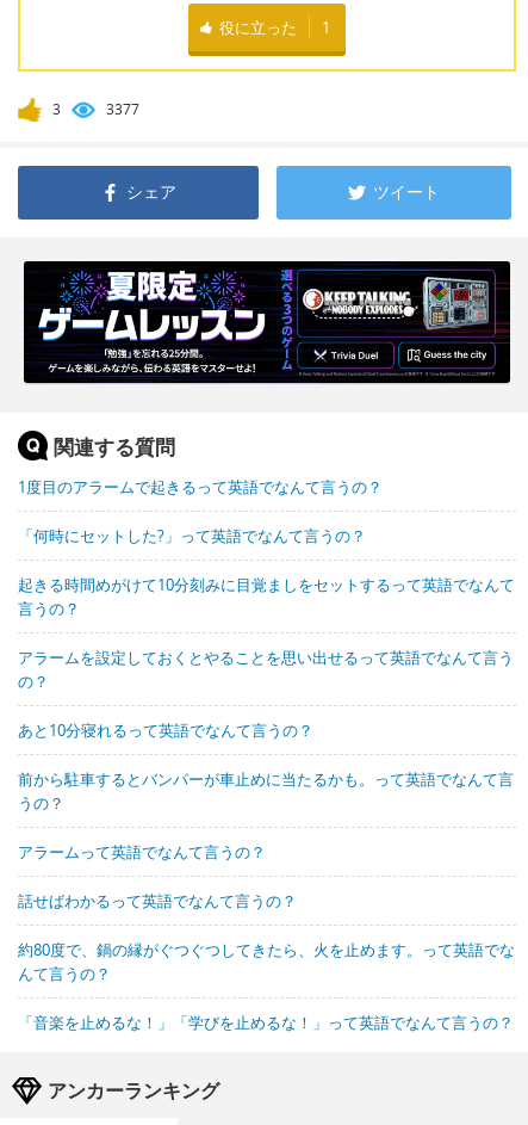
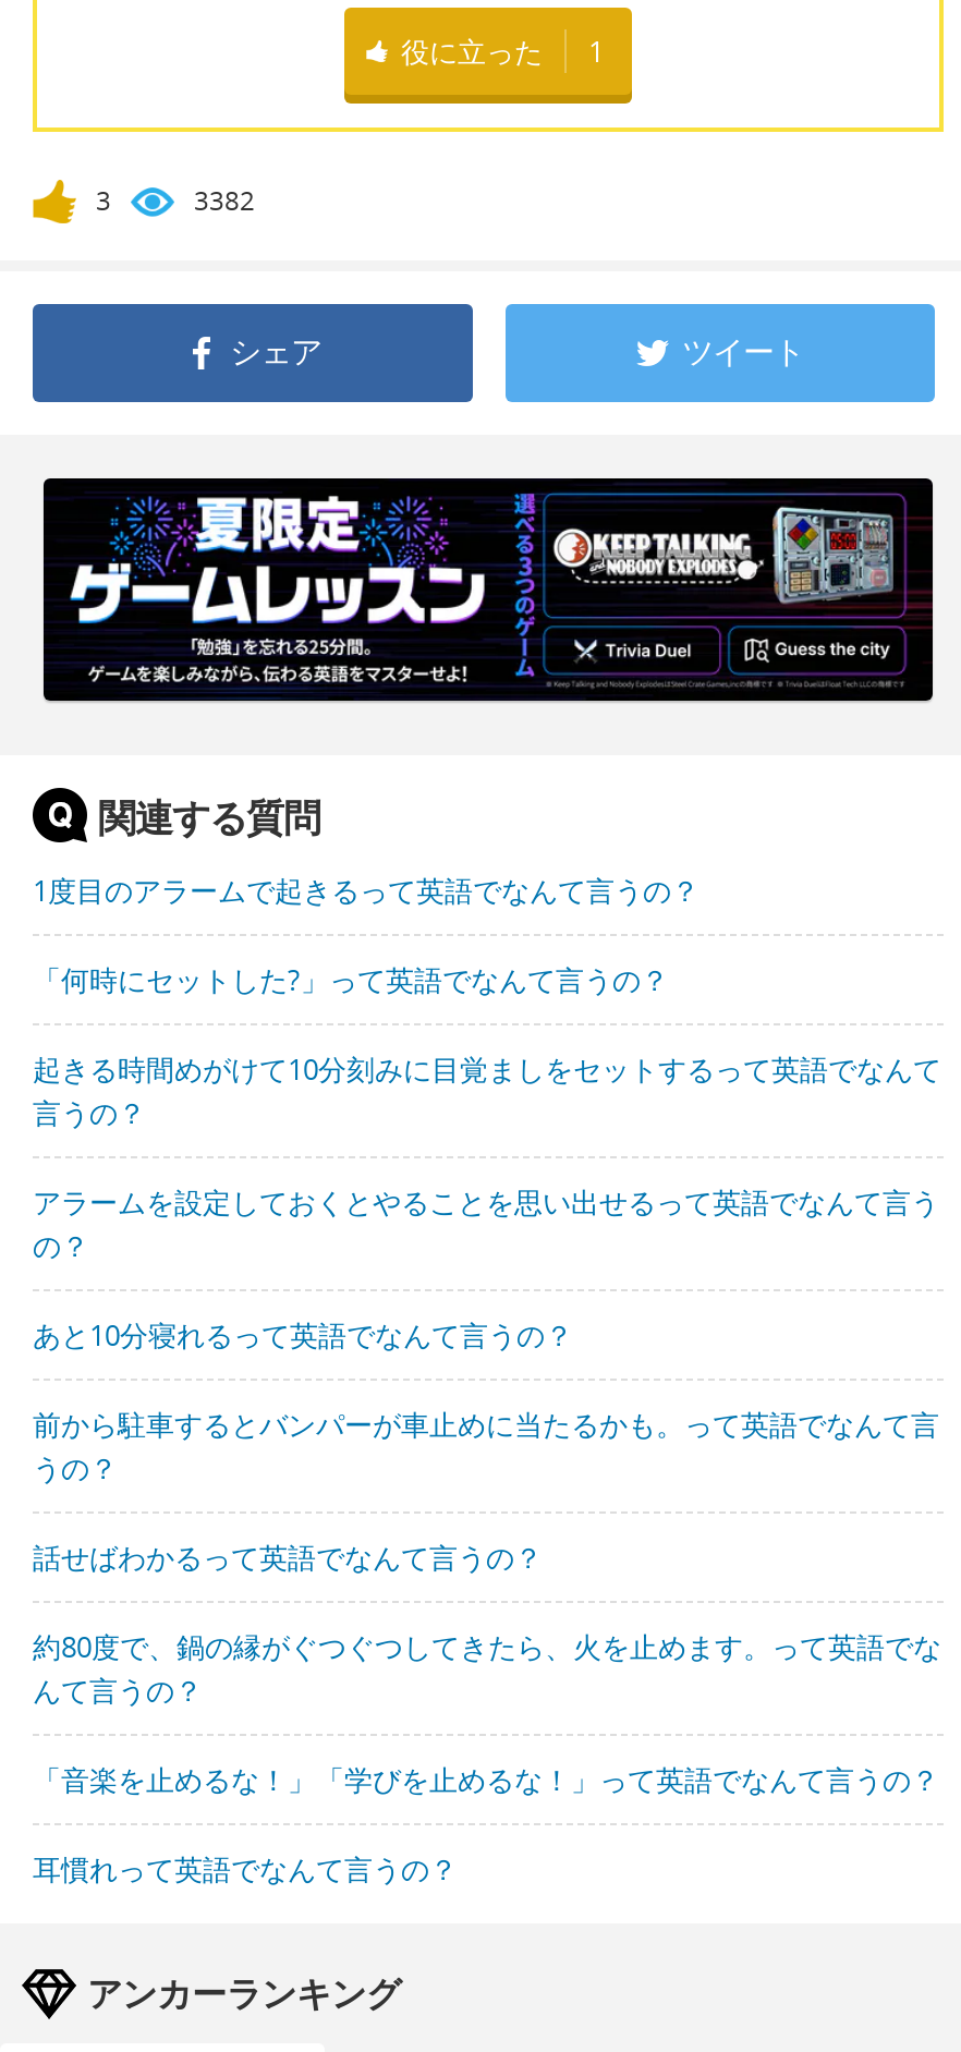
[106,99,139,120] 3377 -> [194,183,255,220] 3382
[18,842,266,863] アラームって英語でなんて言うの？ -> none
moved [18,890,515,1034] -> [33,1539,941,1800]: 話せばわかるって英語でなんて言うの？ | 約80度で、鍋の縁がぐつぐつしてきたら、火を止めます。って英語でな | んて言うの？ | 「音楽を止めるな！」「学びを止めるな！」って英語でなんて言うの？
none -> [33,1850,458,1889] 耳慣れって英語でなんて言うの？

